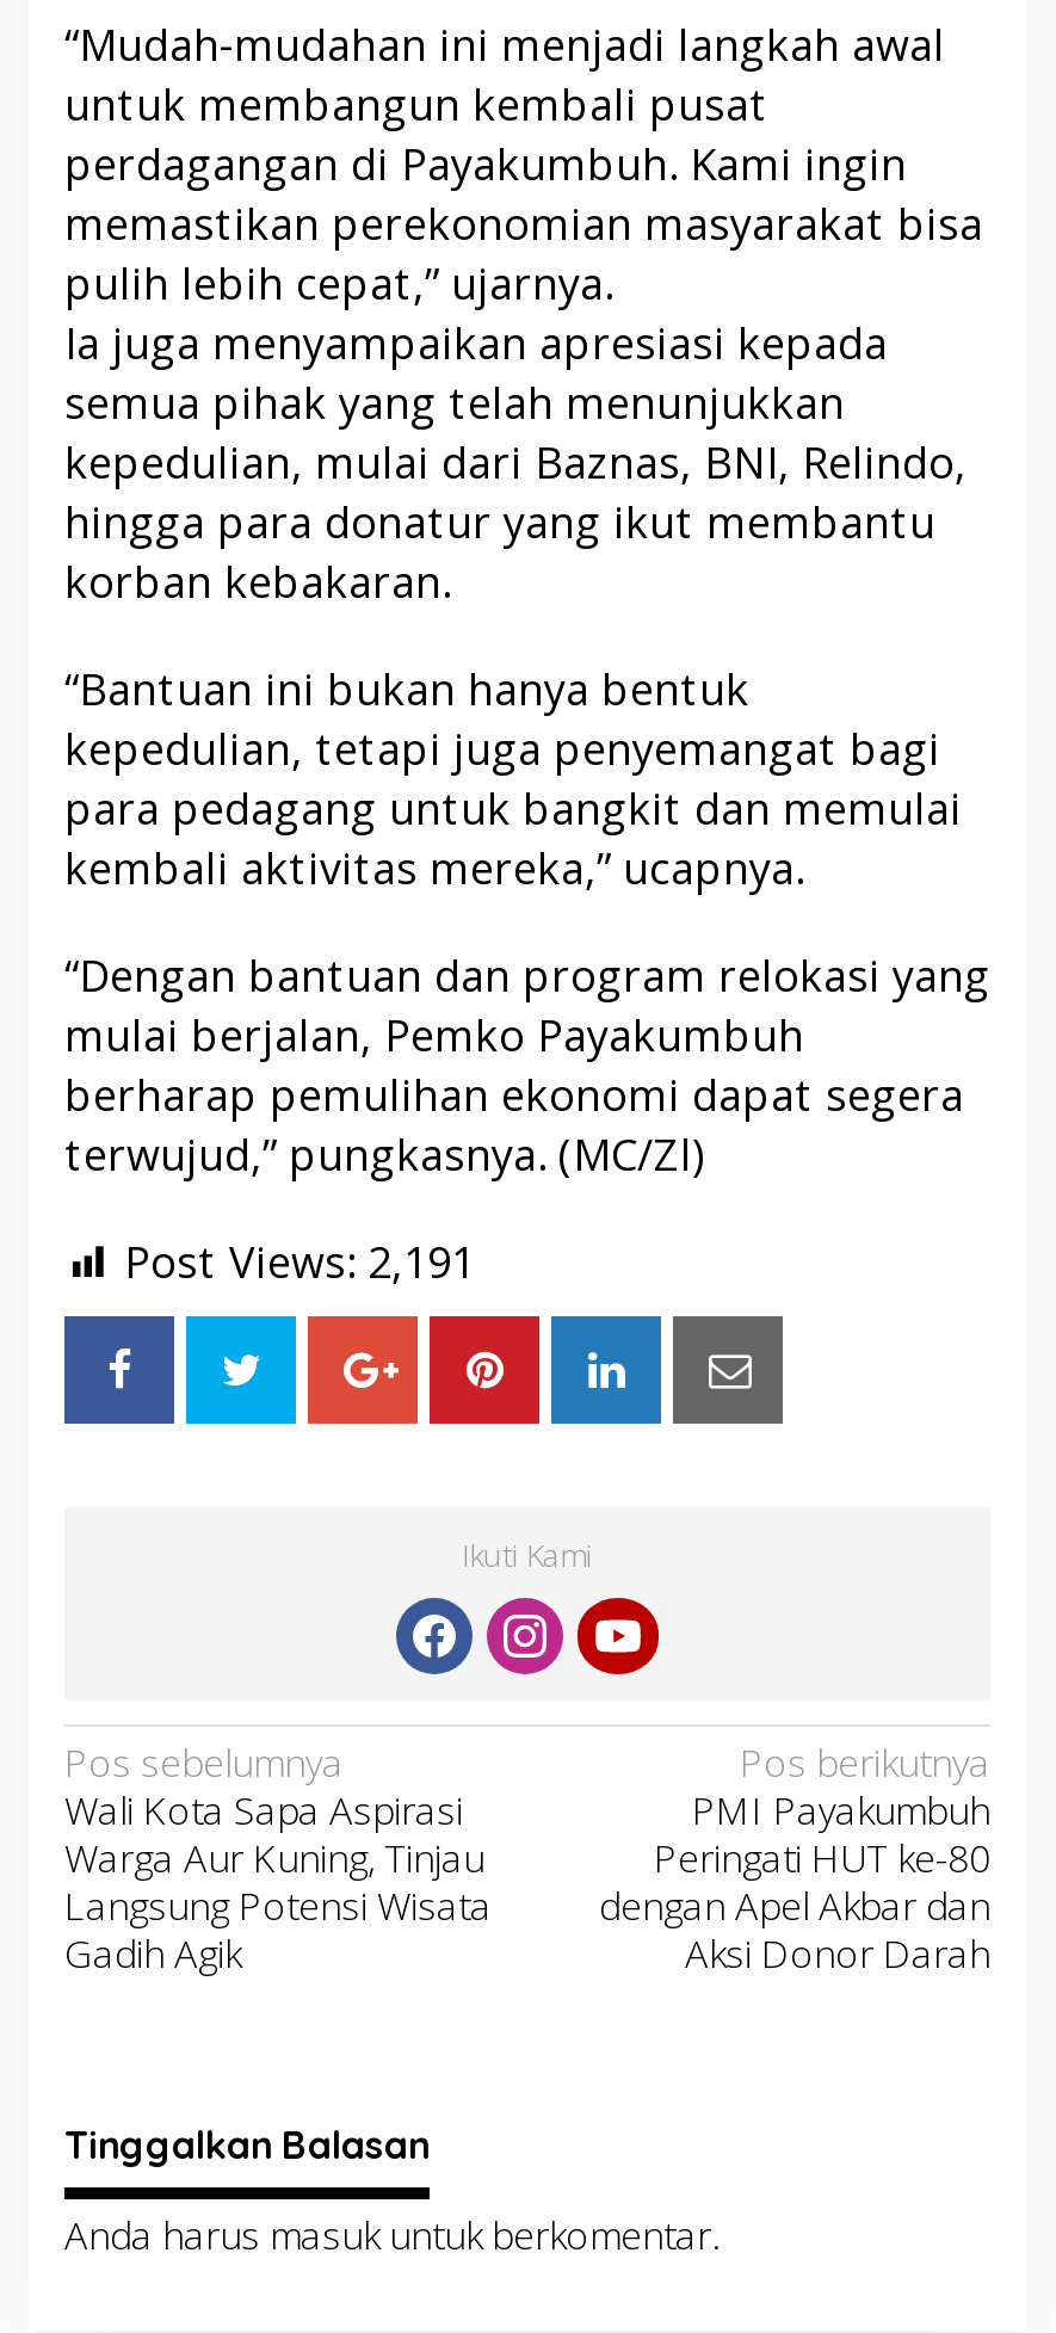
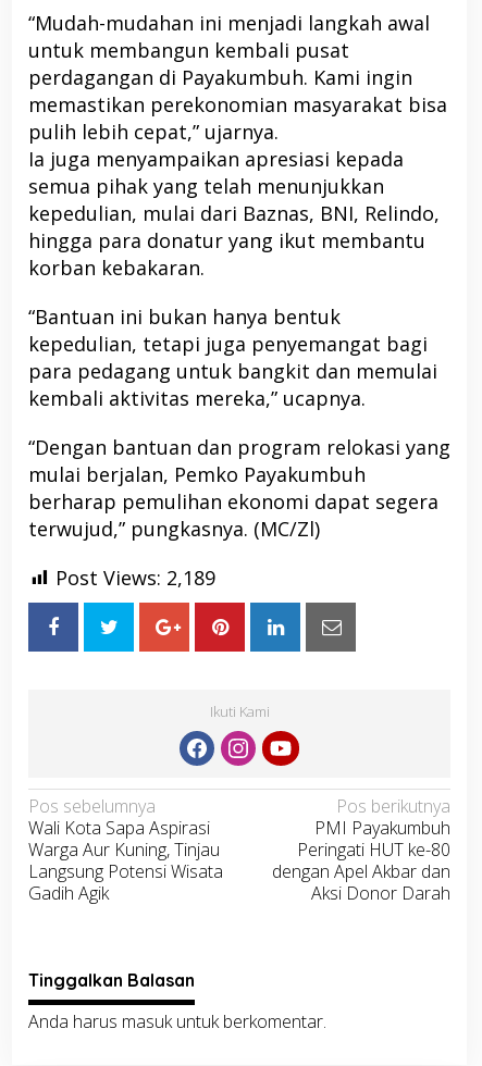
[124,1232,475,1289] Post Views: 2,191 -> [55,564,215,590] Post Views: 2,189

